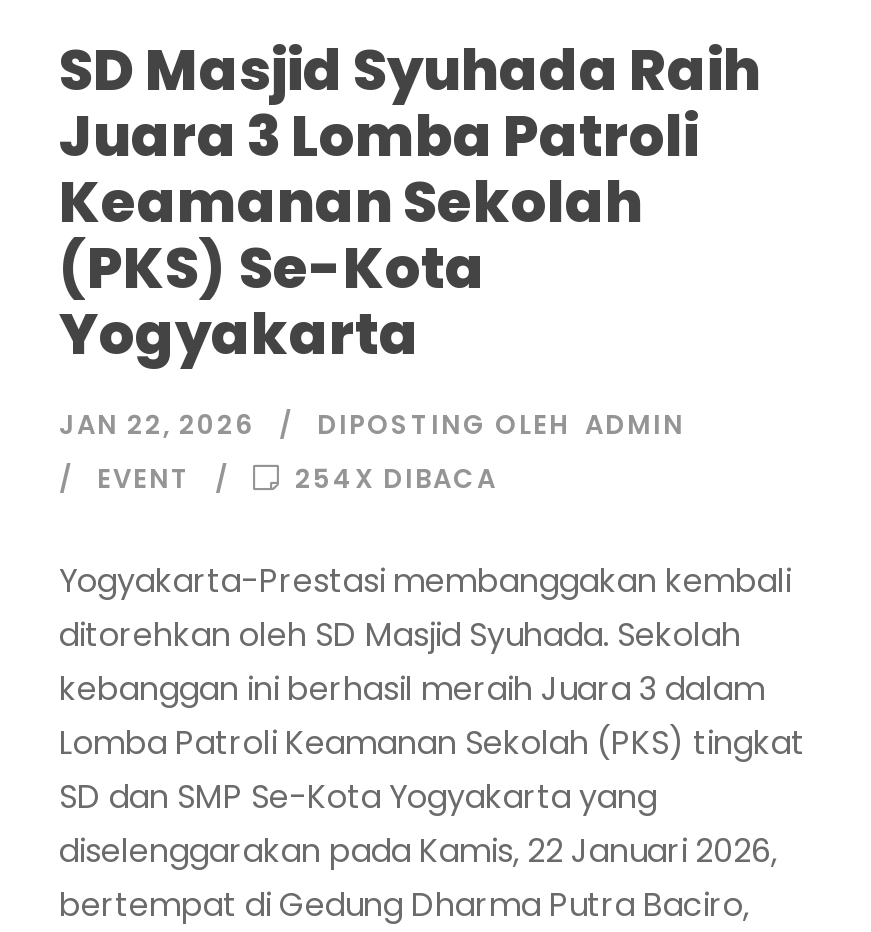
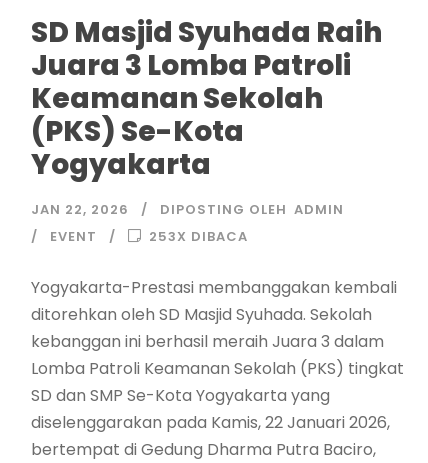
[295,460,497,498] 254X DIBACA -> [149,227,248,246] 253X DIBACA

